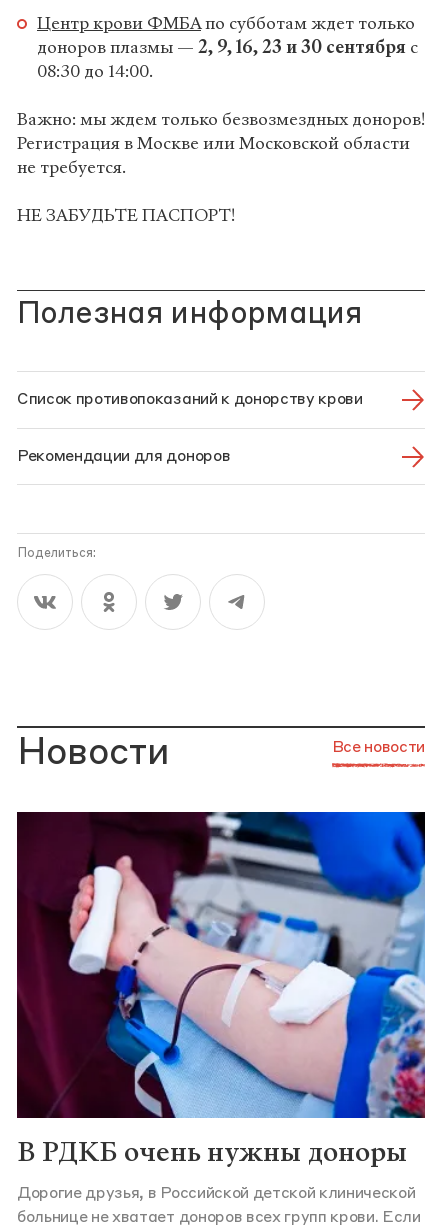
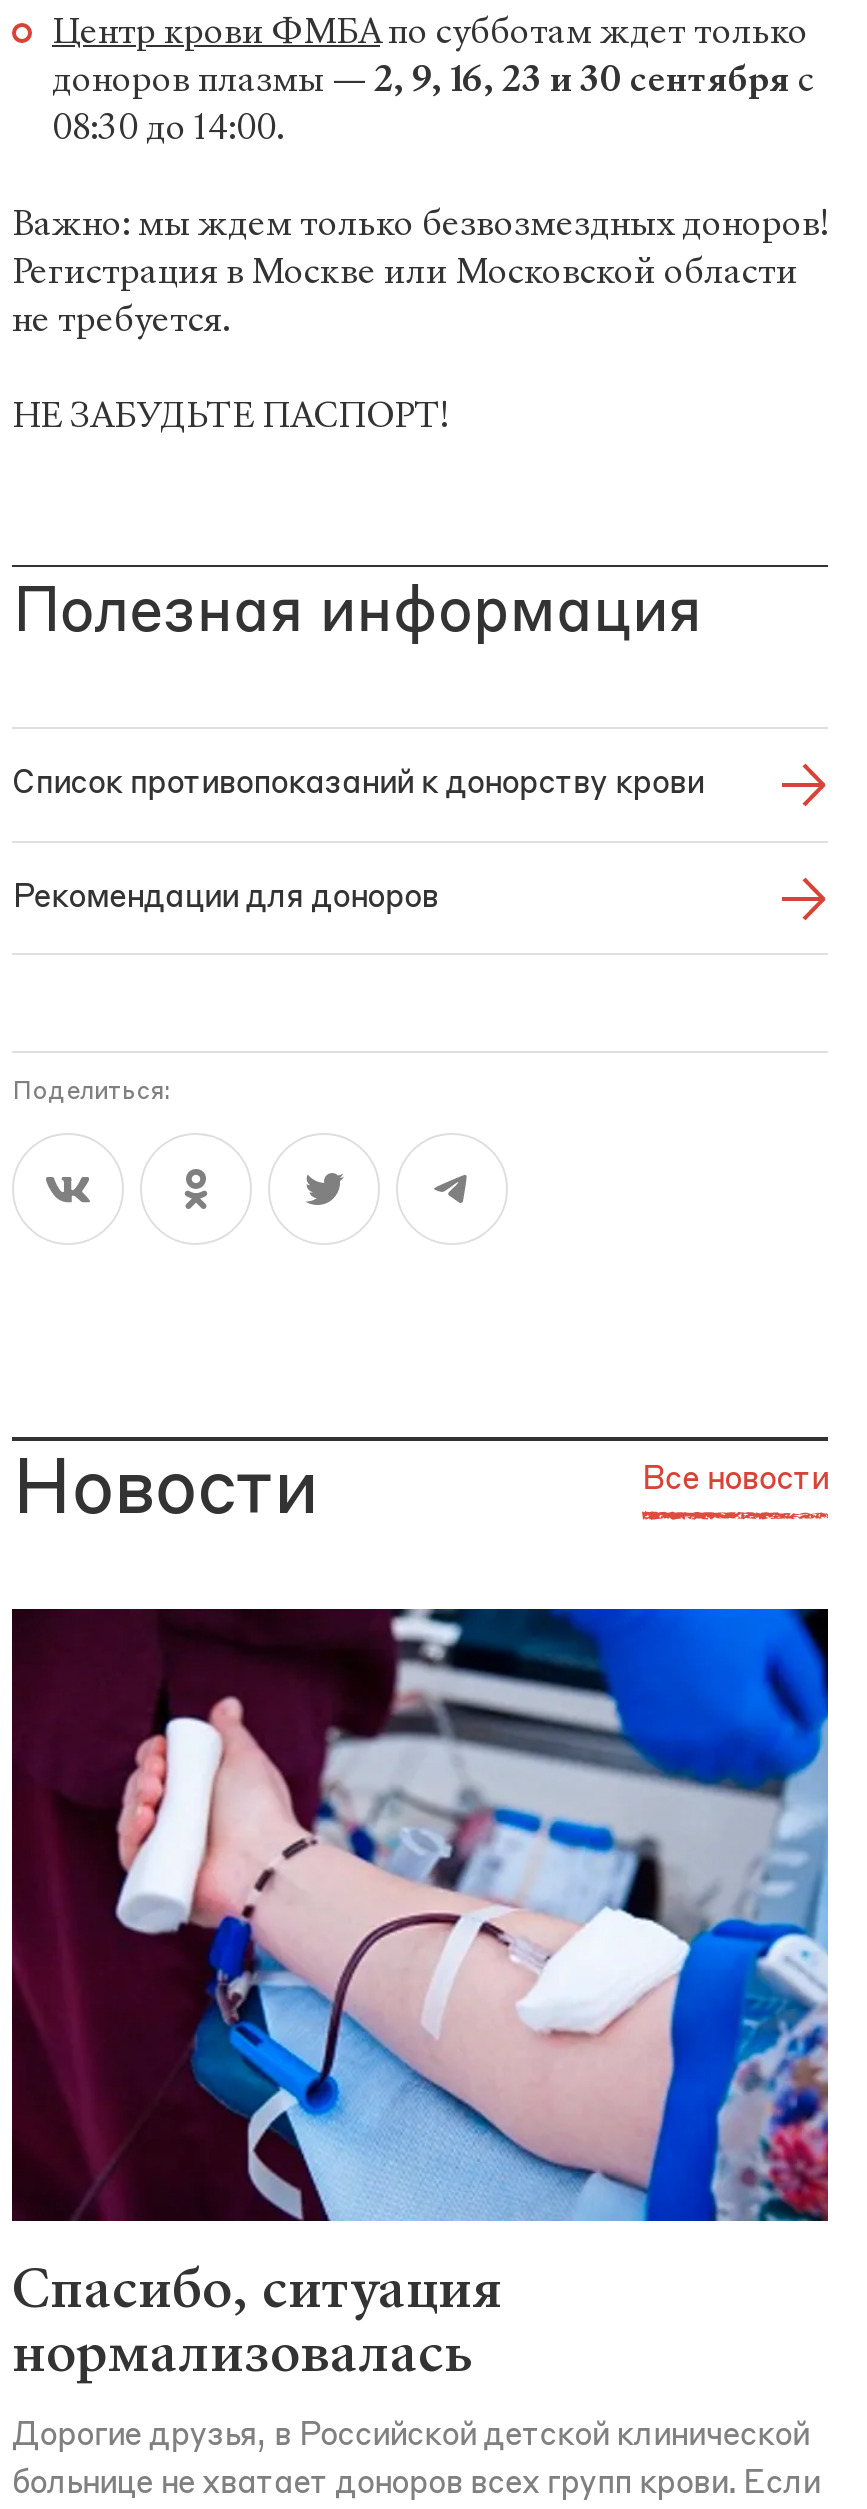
[17,1134,407,1171] В РДКБ очень нужны доноры -> [12,2253,502,2391] Спасибо, ситуация | нормализовалась

